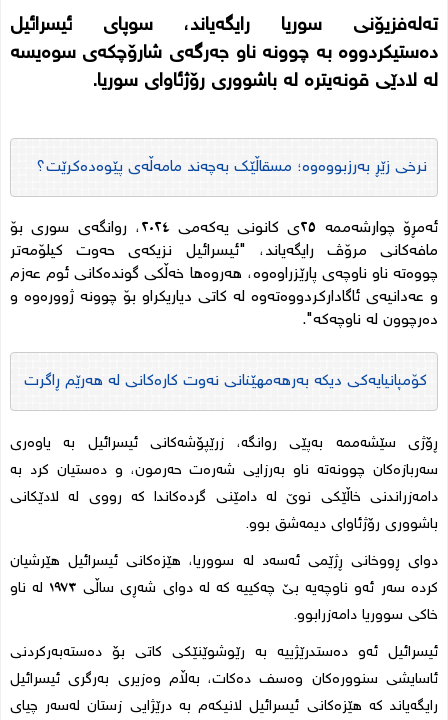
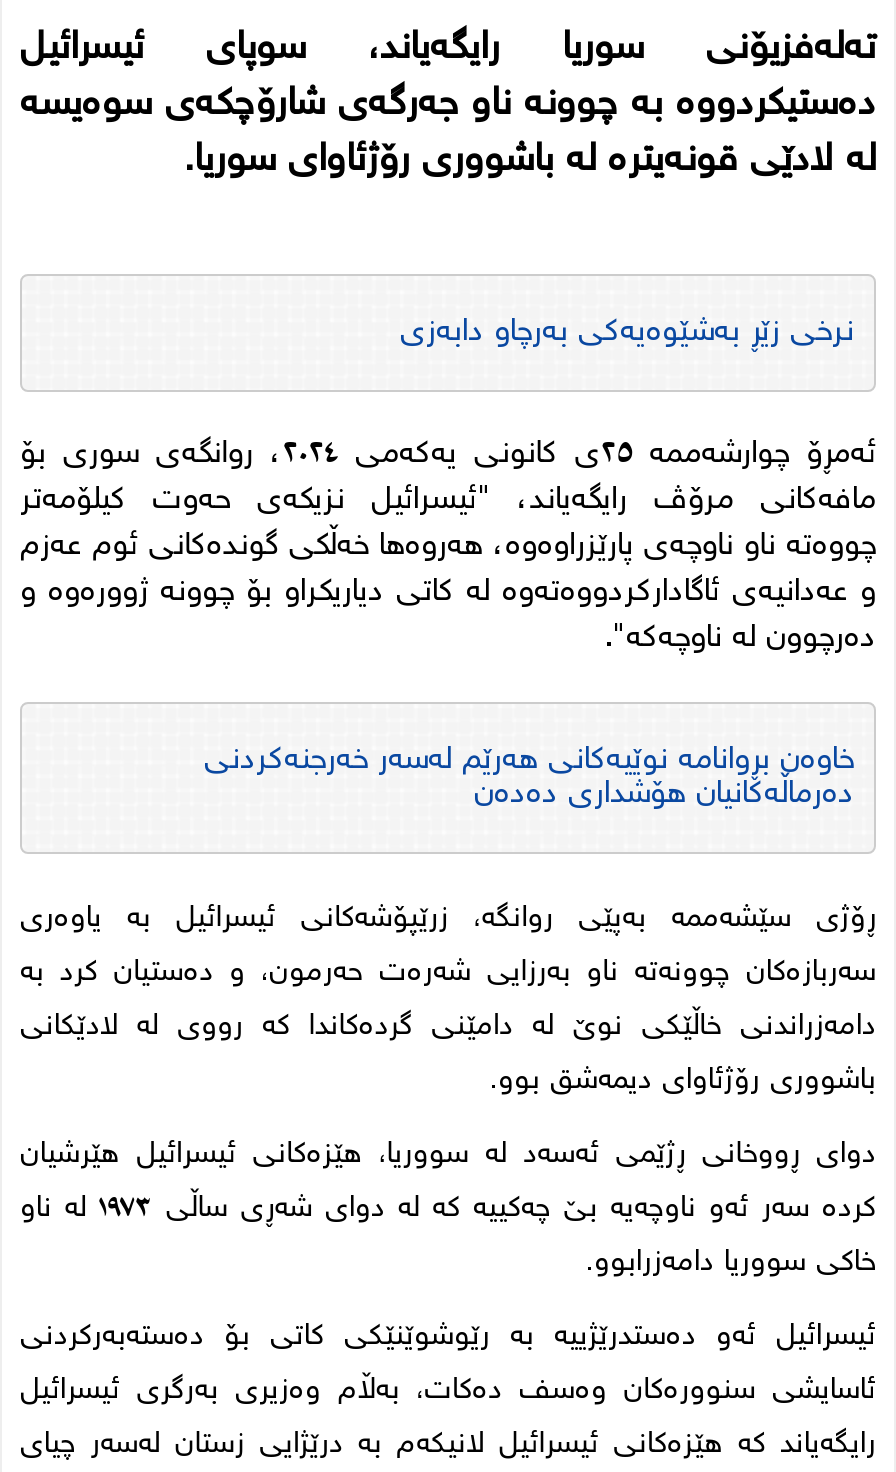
[36,156,427,179] نرخی زێڕ بەرزبووەوە؛ مسقاڵێک بەچەند مامەڵەی پێوەدەکرێت؟ -> [400,310,854,356] نرخی زێڕ بەشێوەیەکی بەرچاو دابەزی
[24,370,427,393] كۆمپانیایەكی دیكە بەرهەمهێنانی نەوت کارەکانی لە هەرێم ڕاگرت -> [204,738,854,818] خاوەن بڕوانامە نوێیەکانی هەرێم لەسەر خەرجنەکردنی | دەرماڵەکانیان هۆشداری دەدەن

